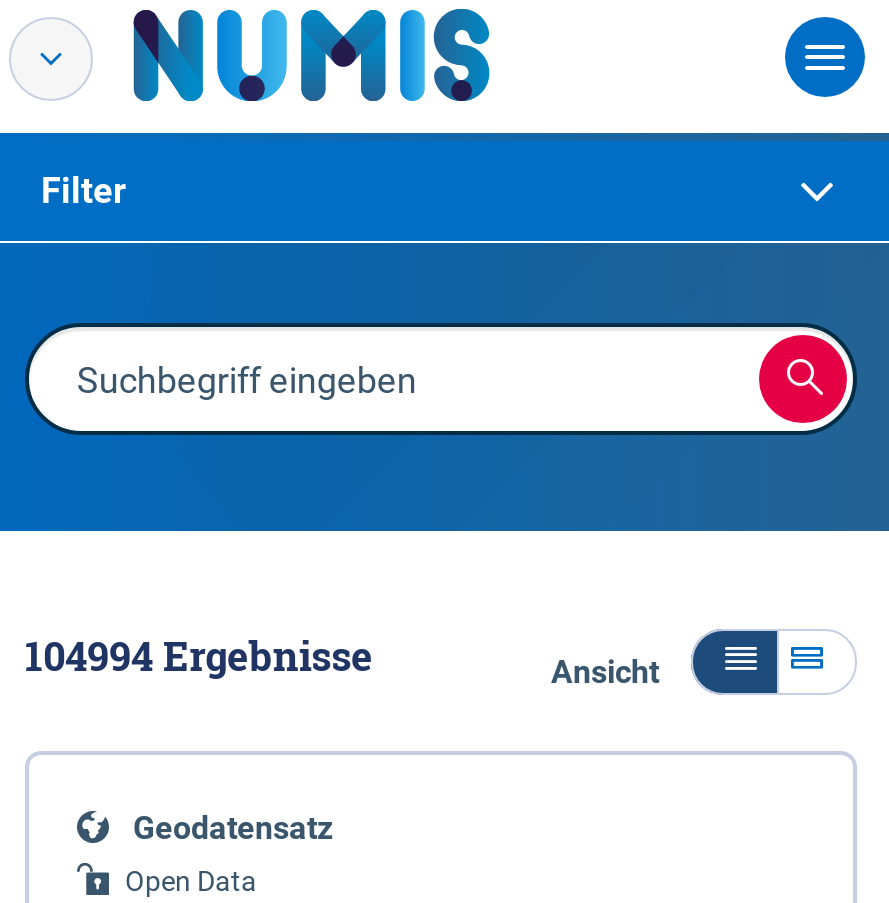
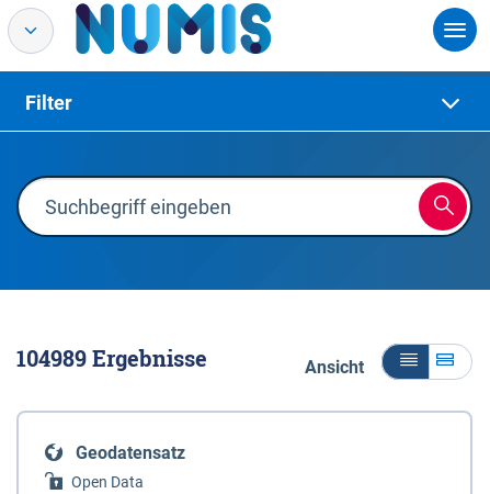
[25,629,373,681] 104994 Ergebnisse -> [16,344,207,372] 104989 Ergebnisse

